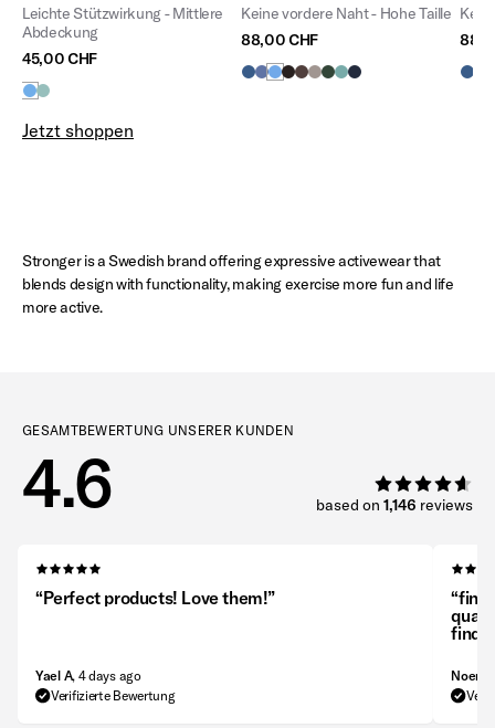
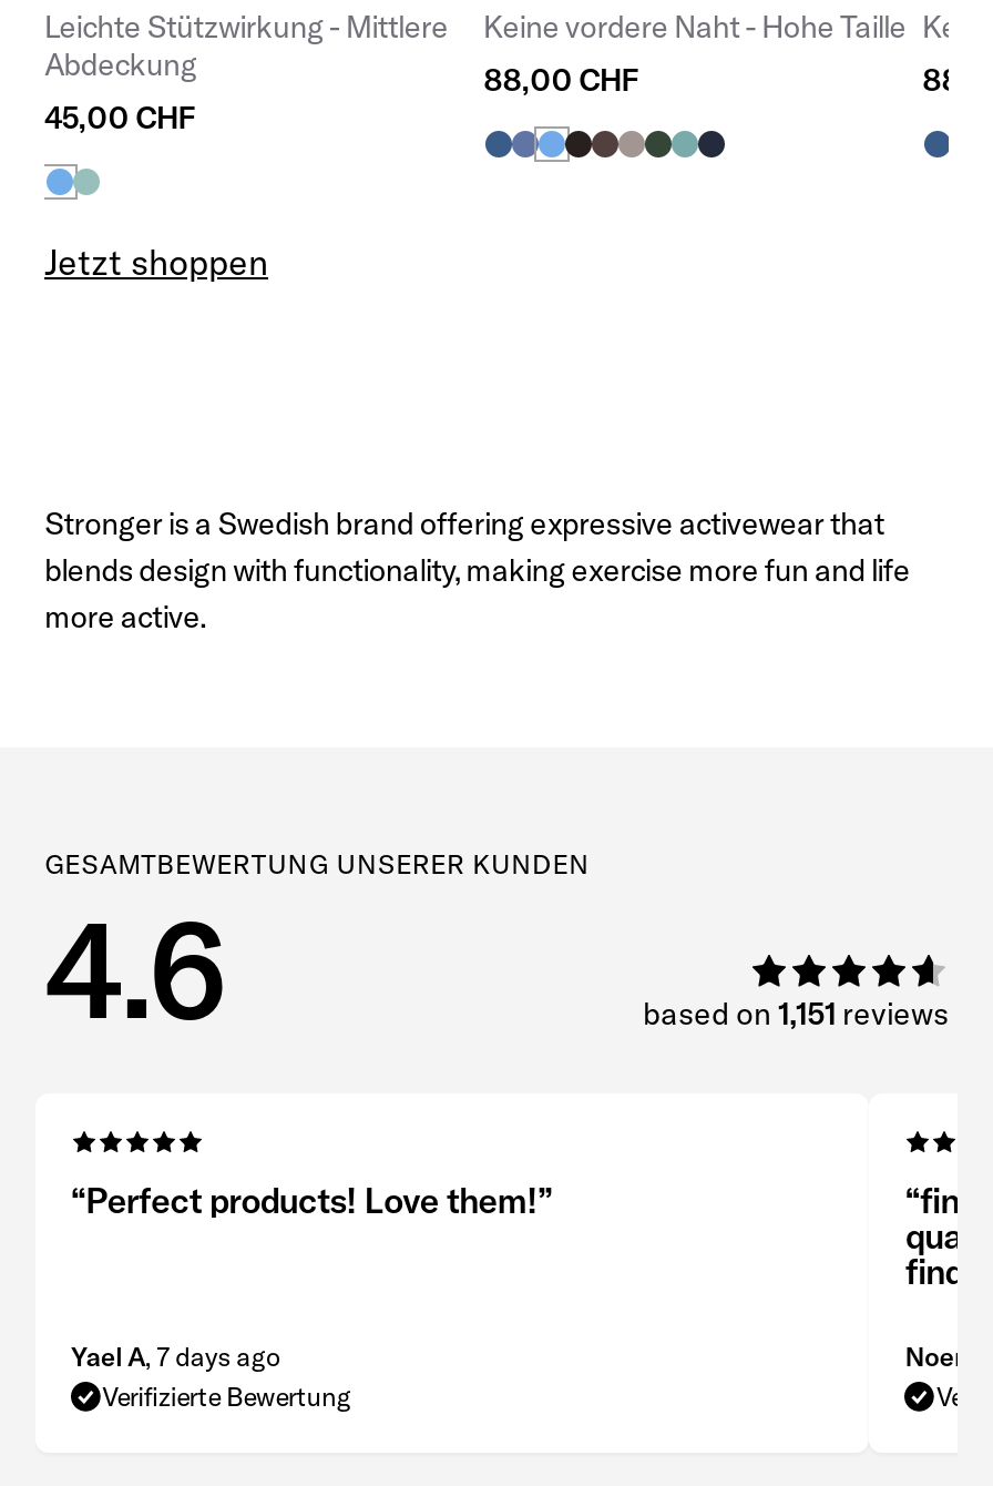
[316,494,473,514] based on 1,146 reviews -> [643,993,949,1032] based on 1,151 reviews
[35,667,141,683] Yael A, 4 days ago -> [71,1339,281,1372] Yael A, 7 days ago

